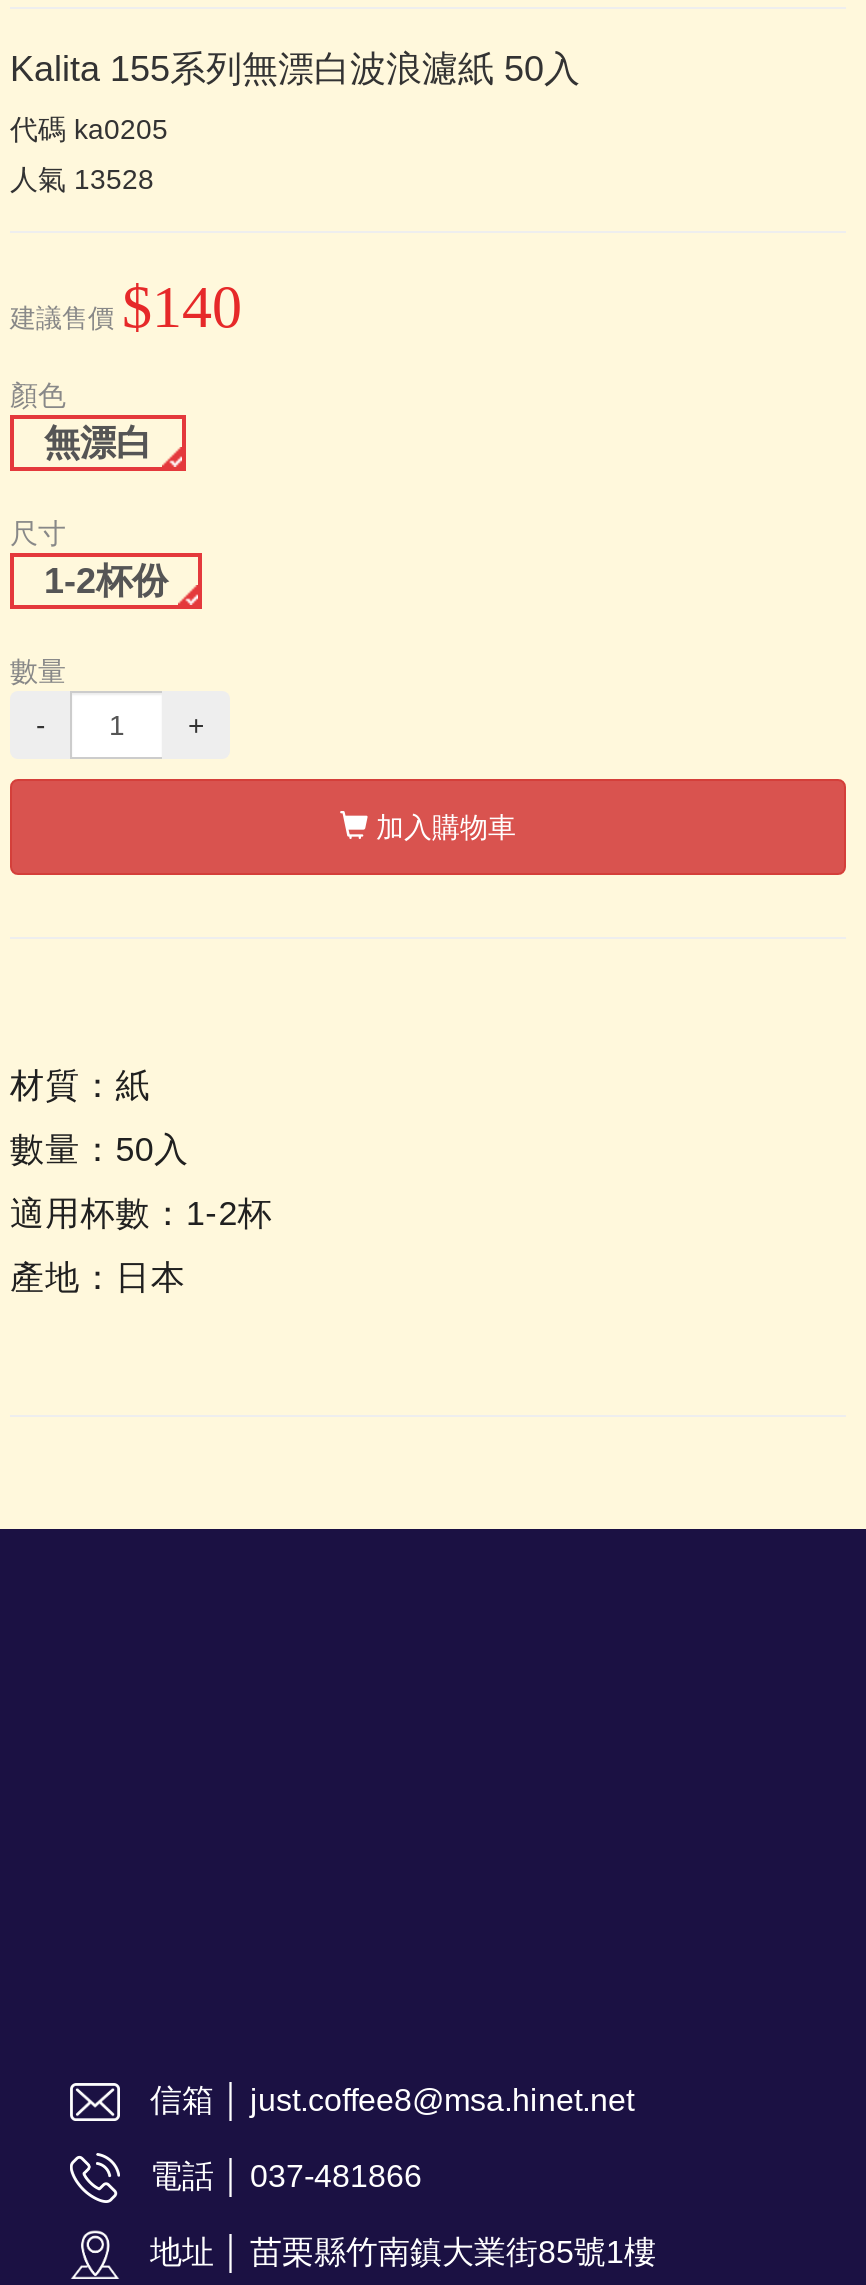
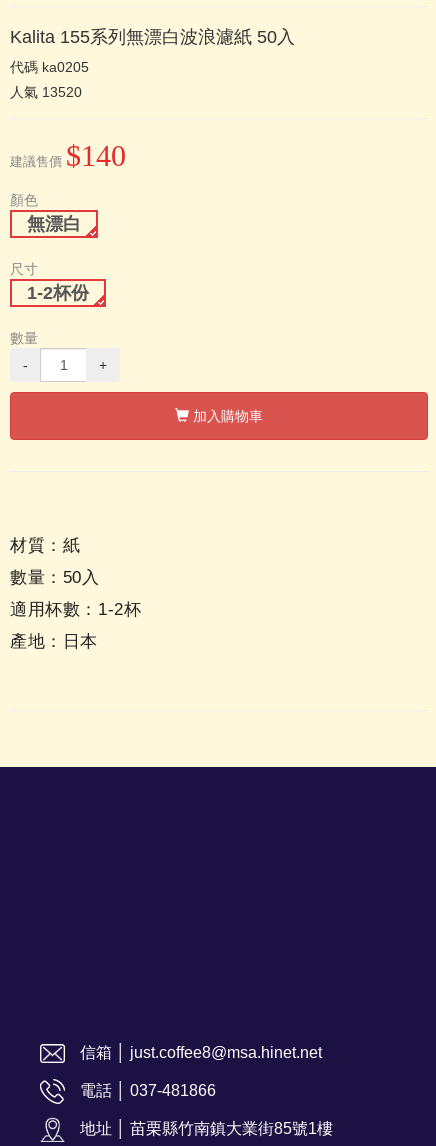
[10,163,154,195] 人氣13528 -> [10,84,82,100] 人氣13520

